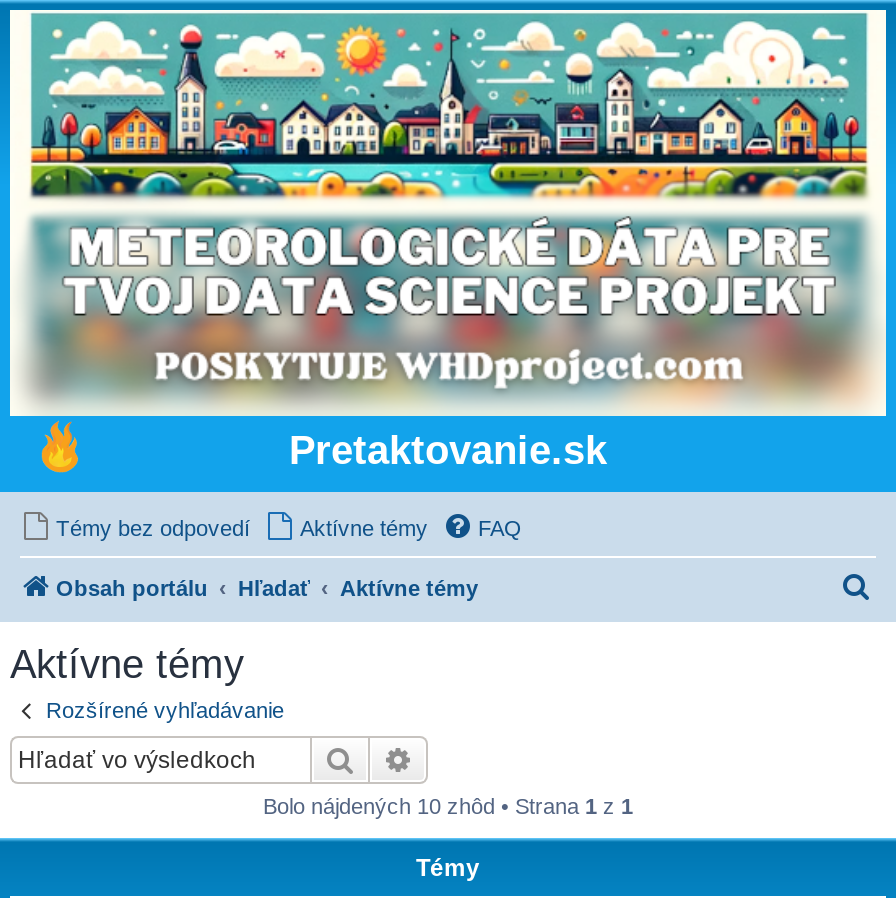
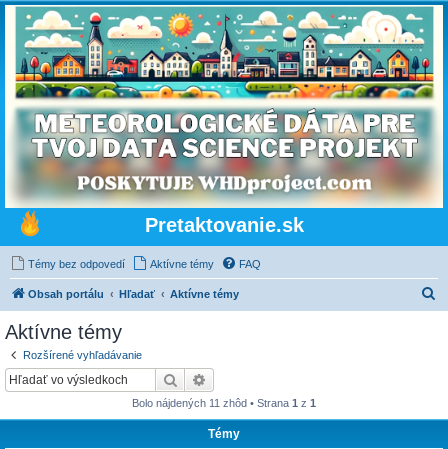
[263,793,633,817] Bolo nájdených 10 zhôd • Strana 1 z 1 -> [132,397,316,409] Bolo nájdených 11 zhôd • Strana 1 z 1

